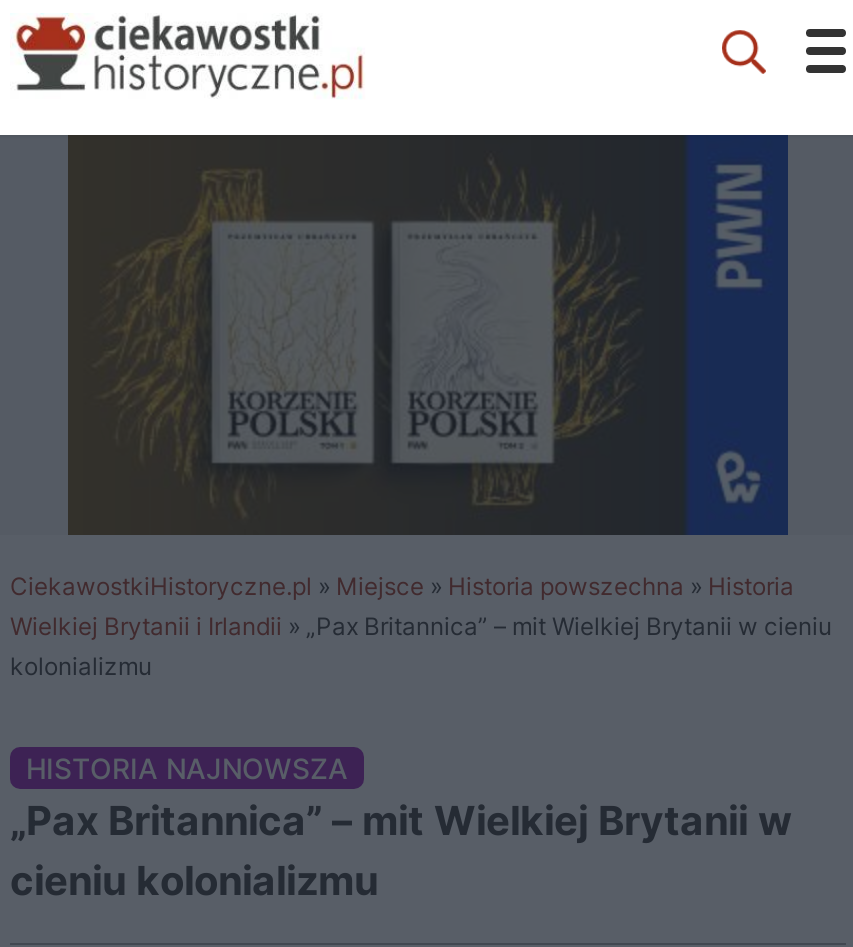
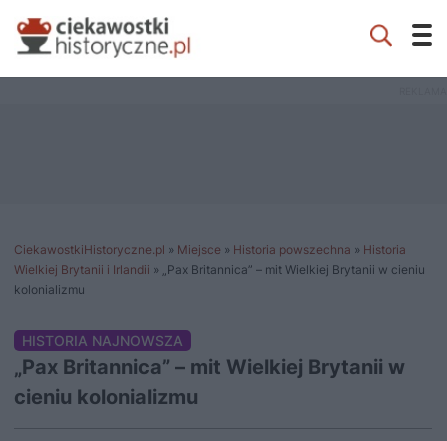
[68,137,788,535] [image] -> none

